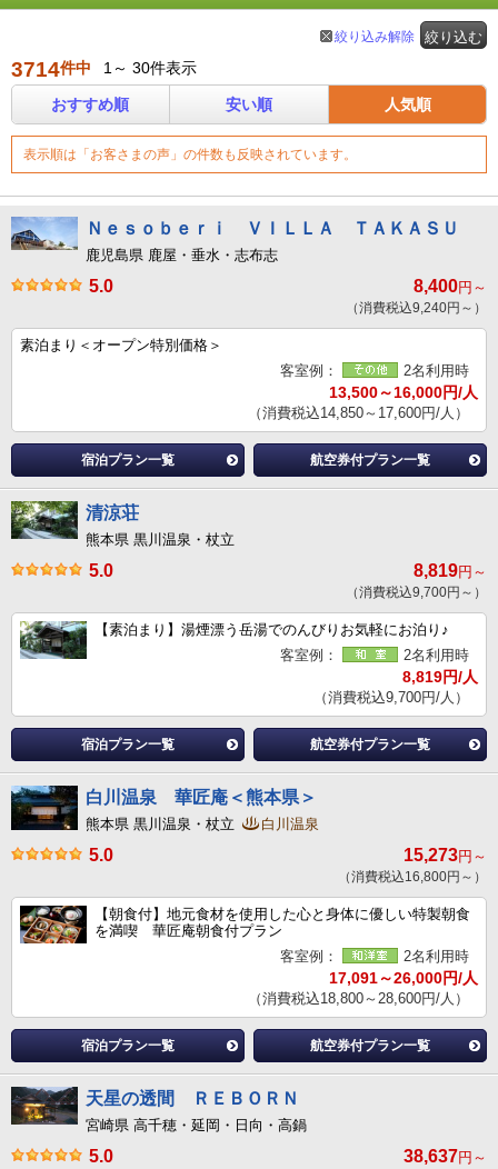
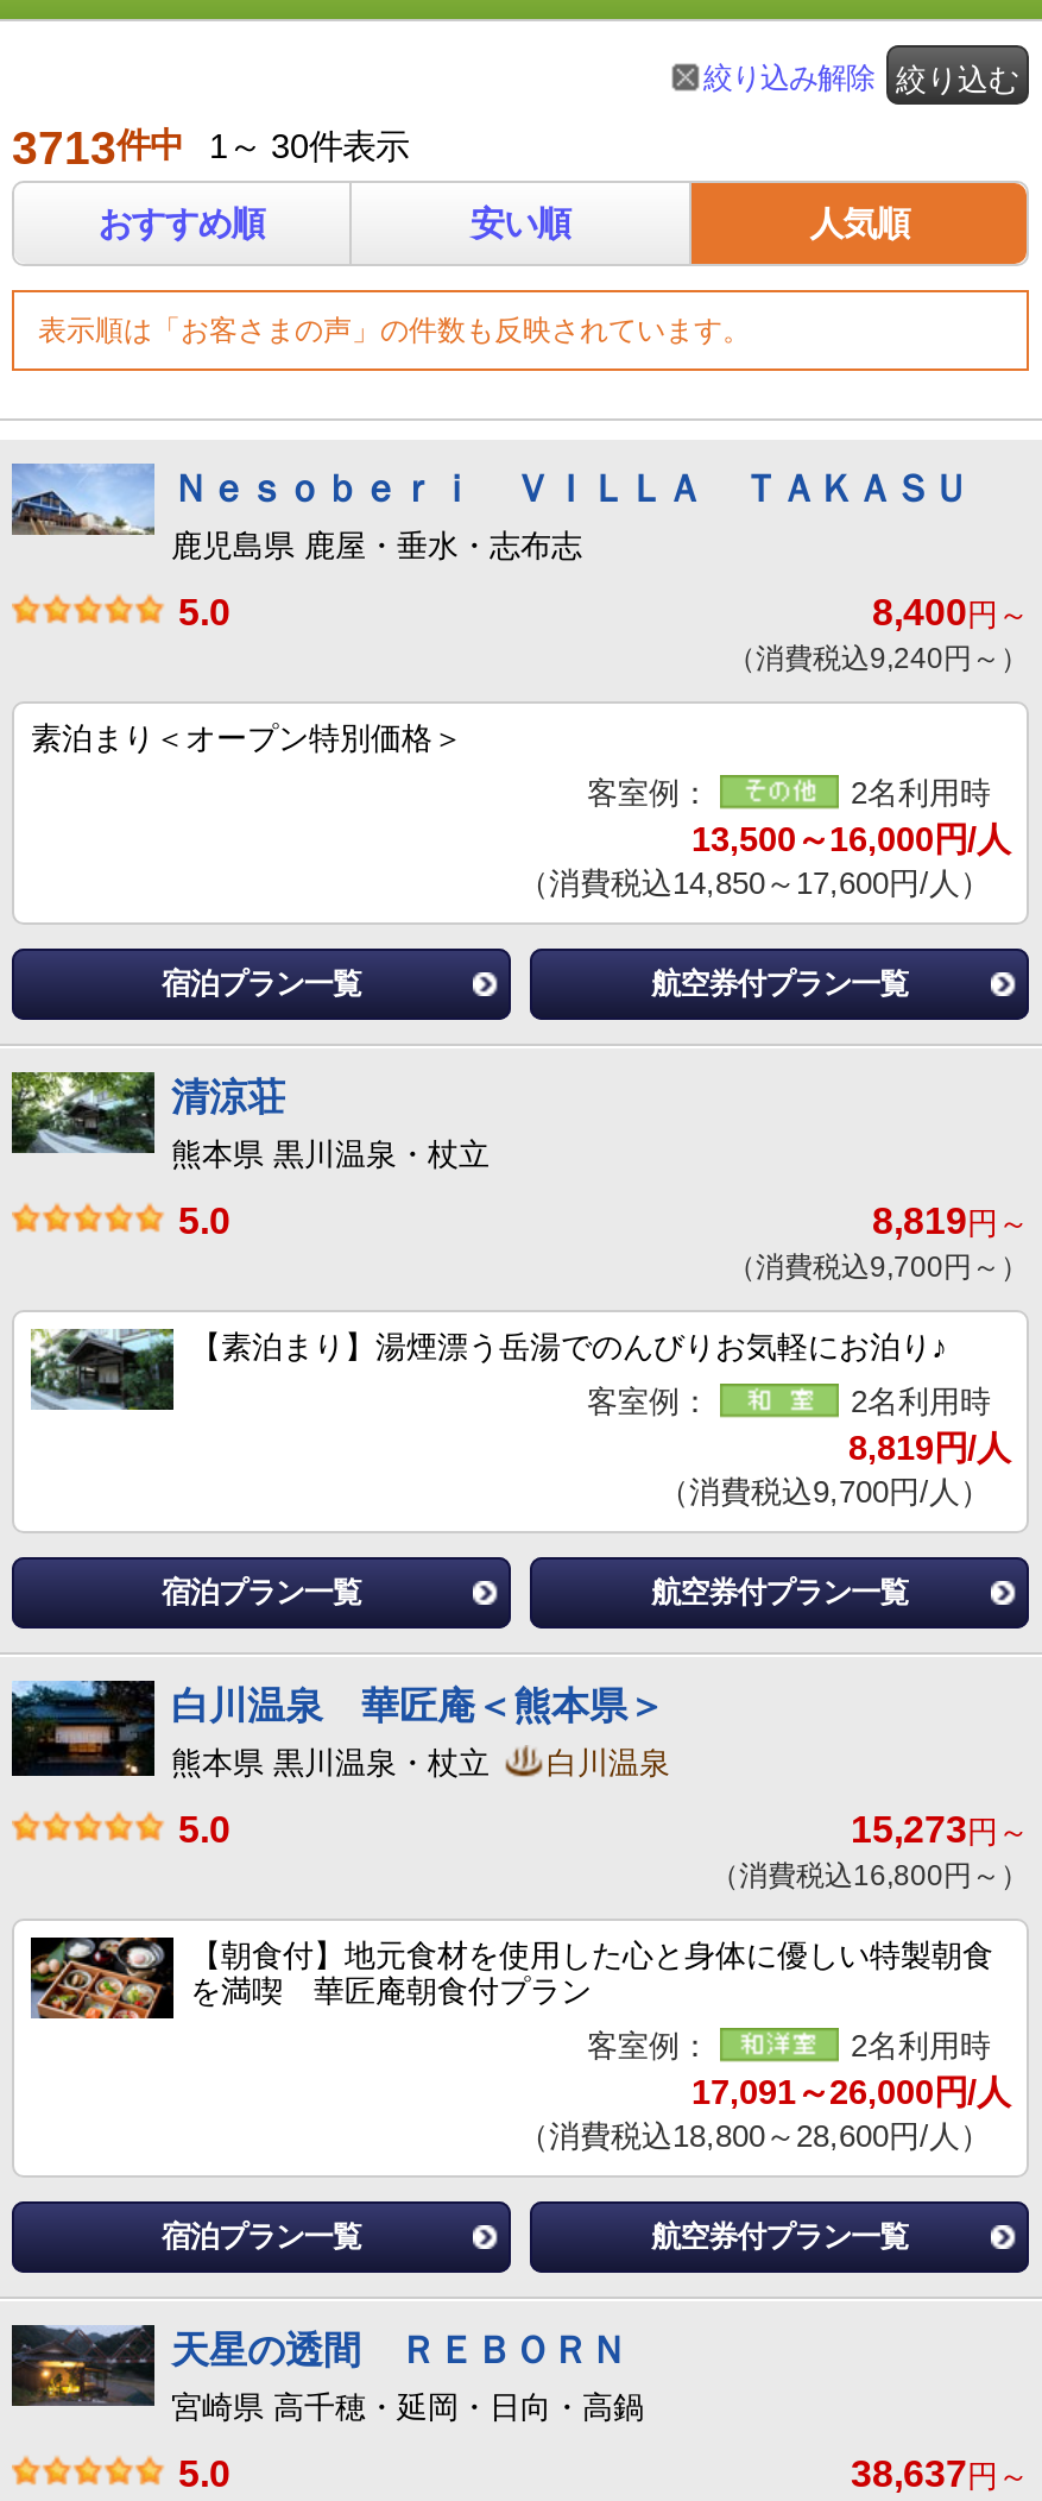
[11,58,197,81] 3714件中 1～ 30件表示 -> [12,124,409,174] 3713件中 1～ 30件表示

